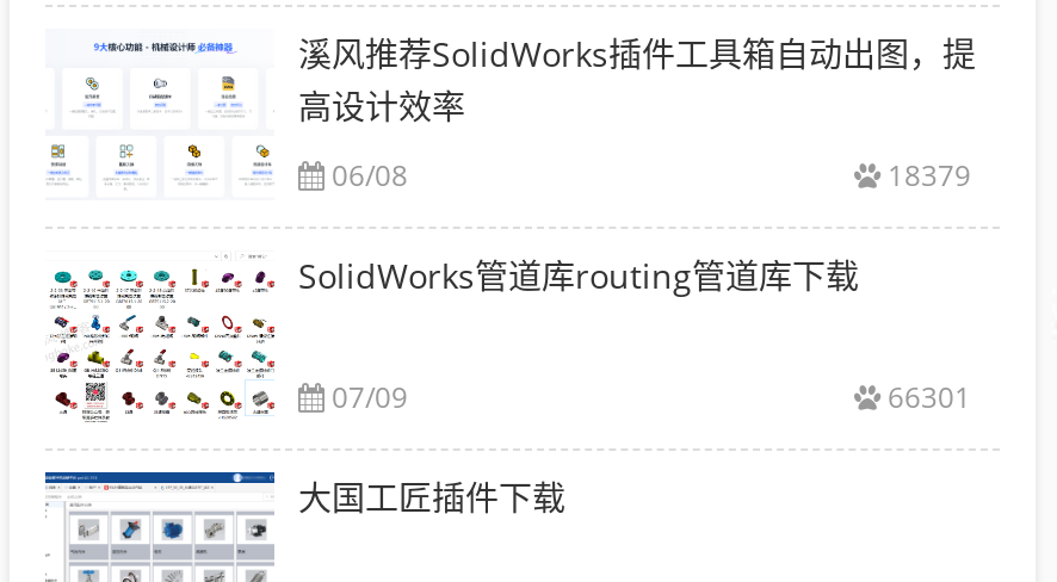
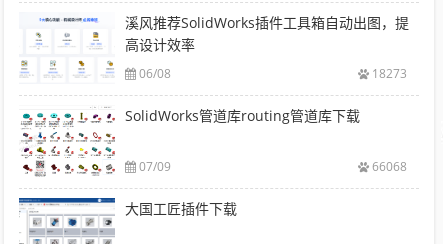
[888,155,971,196] 18379 -> [372,65,407,82] 18273
[888,377,971,417] 66301 -> [372,158,407,175] 66068

